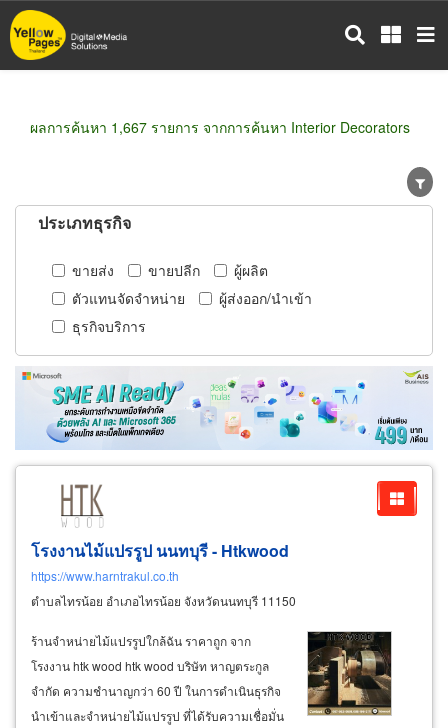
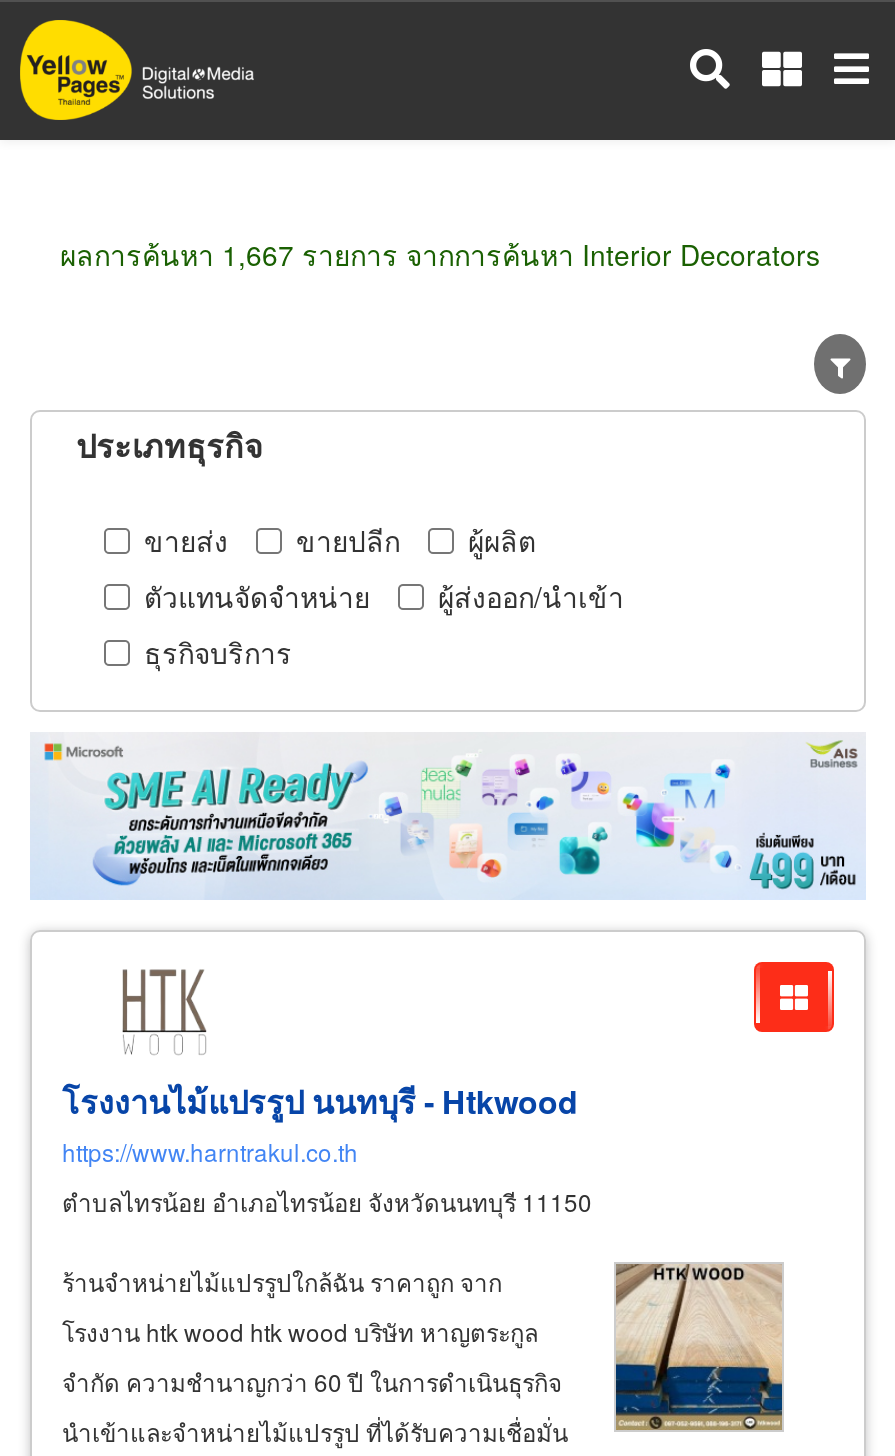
[307,631,392,708] [image] -> [614,1262,784,1416] [image]

